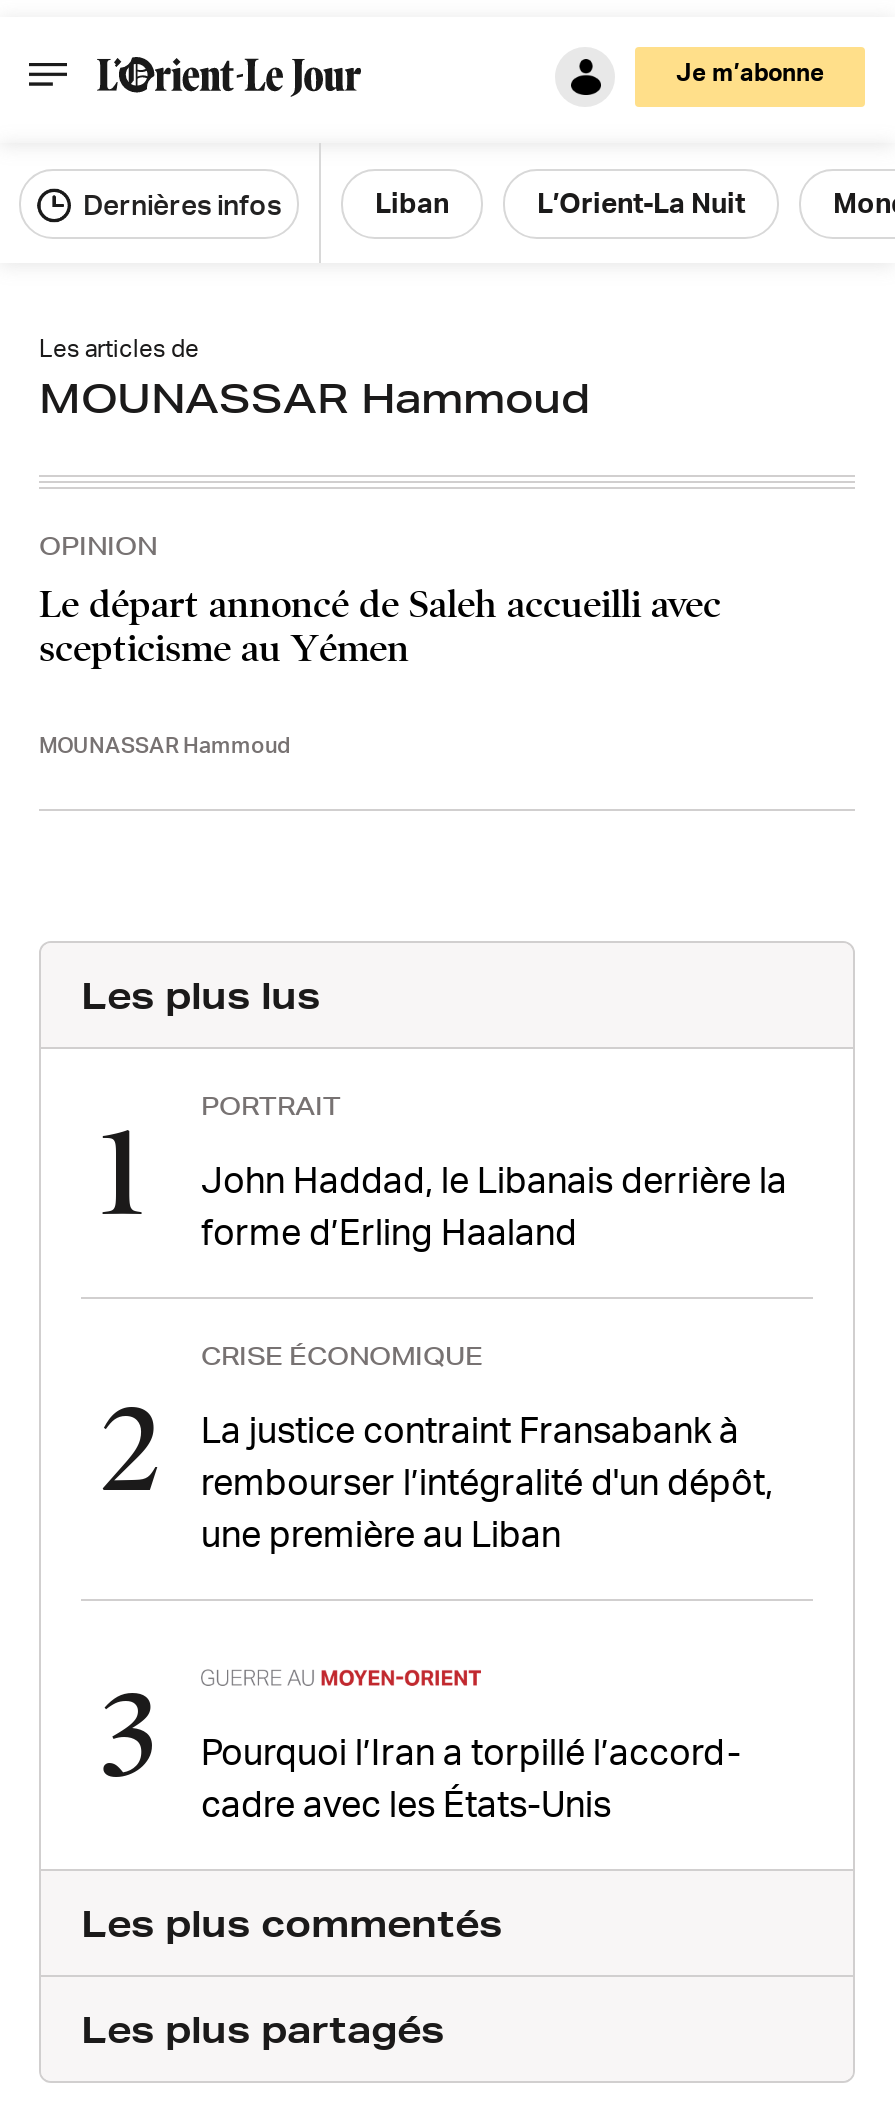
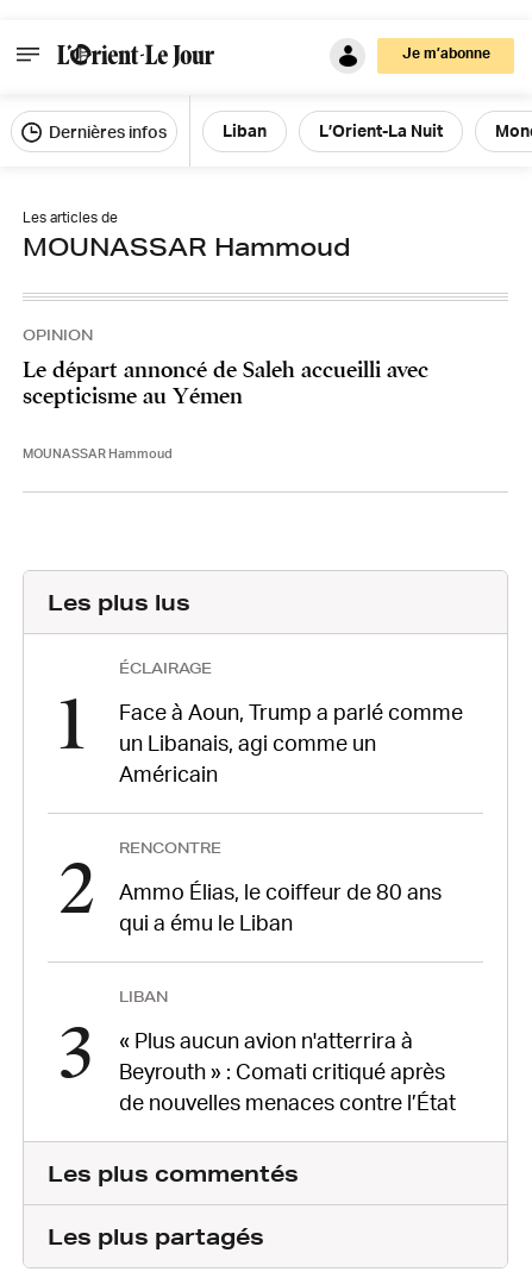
[201,1089,341,1123] PORTRAIT -> [119,658,212,678] ÉCLAIRAGE
[201,1157,787,1253] John Haddad, le Libanais derrière la | forme d’Erling Haaland -> [119,698,463,787] Face à Aoun, Trump a parlé comme | un Libanais, agi comme un | Américain
[201,1339,483,1373] CRISE ÉCONOMIQUE -> [119,838,221,858] RENCONTRE
[201,1407,773,1555] La justice contraint Fransabank à | rembourser l’intégralité d'un dépôt, | une première au Liban -> [119,878,442,935] Ammo Élias, le coiffeur de 80 ans | qui a ému le Liban
[201,1729,741,1825] Pourquoi l’Iran a torpillé l’accord- | cadre avec les États-Unis -> [119,986,456,1115] LIBAN | « Plus aucun avion n'atterrira à | Beyrouth » : Comati critiqué après | de nouvelles menaces contre l’État

